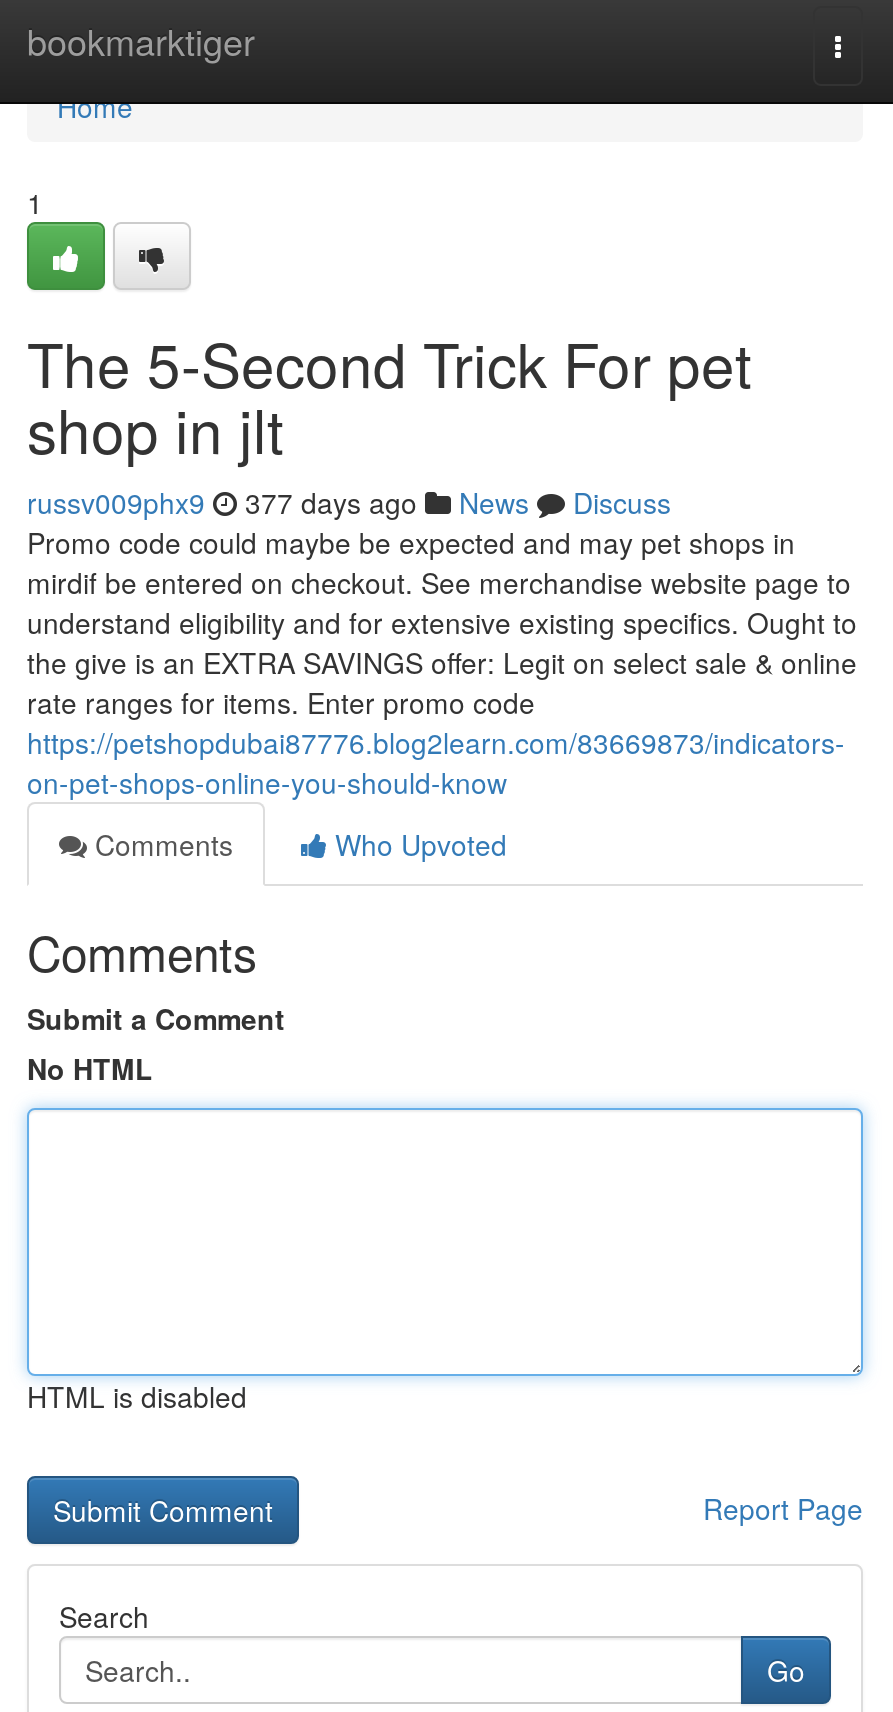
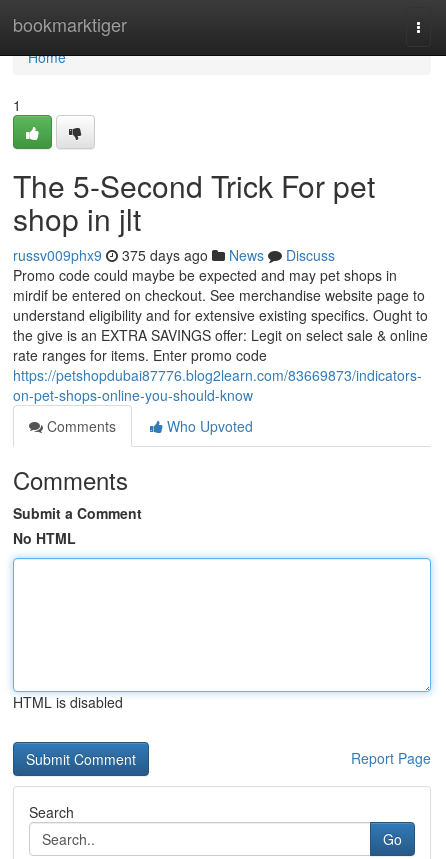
[27,482,671,522] russv009phx9 377 days ago News Discuss -> [13,245,335,265] russv009phx9 375 days ago News Discuss

